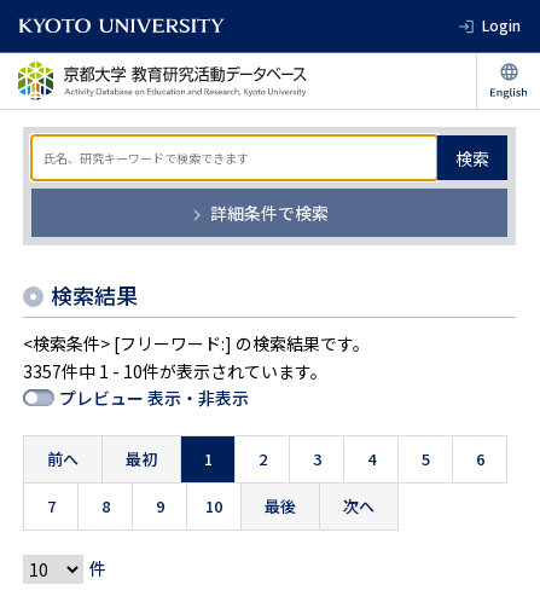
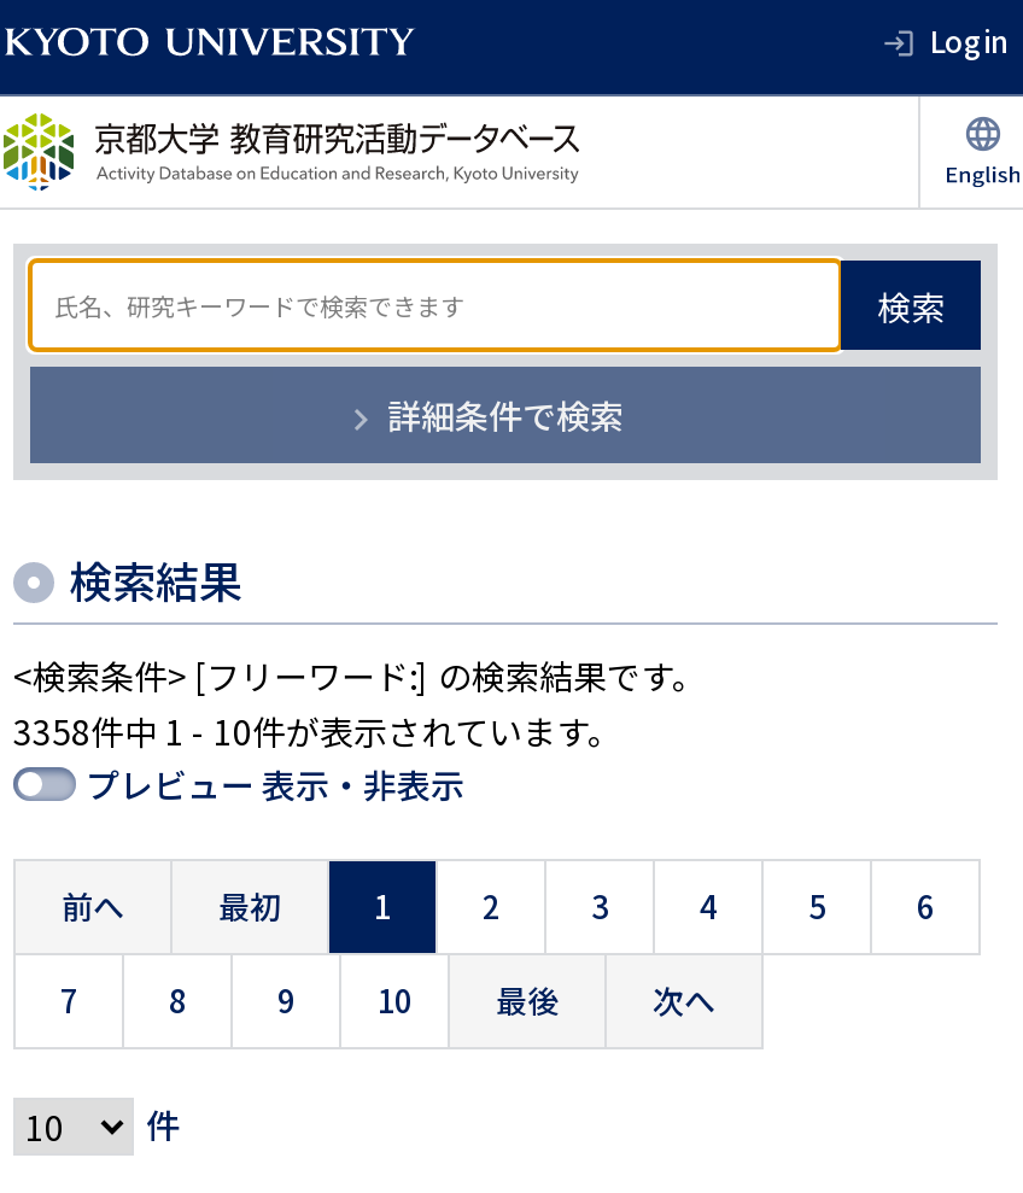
[23,359,327,383] 3357件中 1 - 10件が表示されています。 -> [13,707,621,755] 3358件中 1 - 10件が表示されています。

